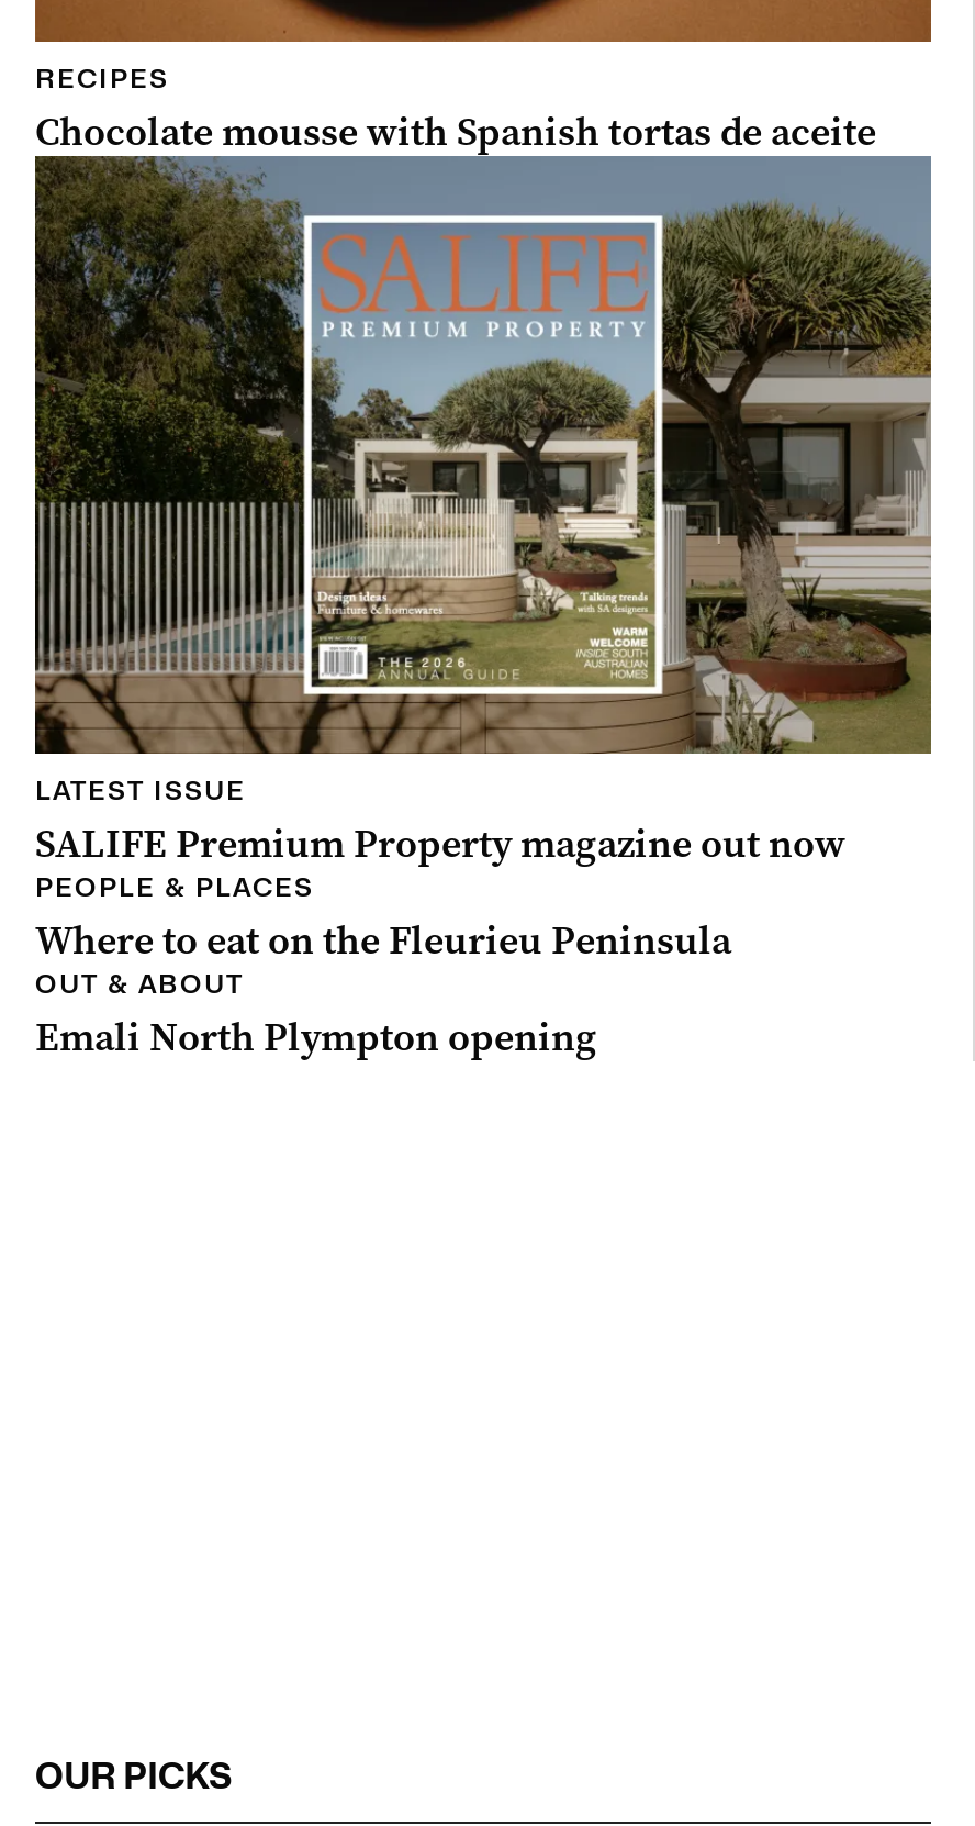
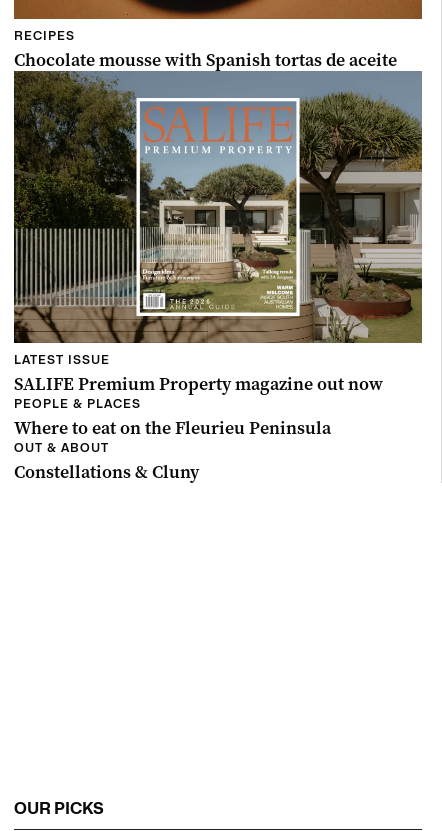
[35,1011,597,1064] Emali North Plympton opening -> [14,460,199,484] Constellations & Cluny

